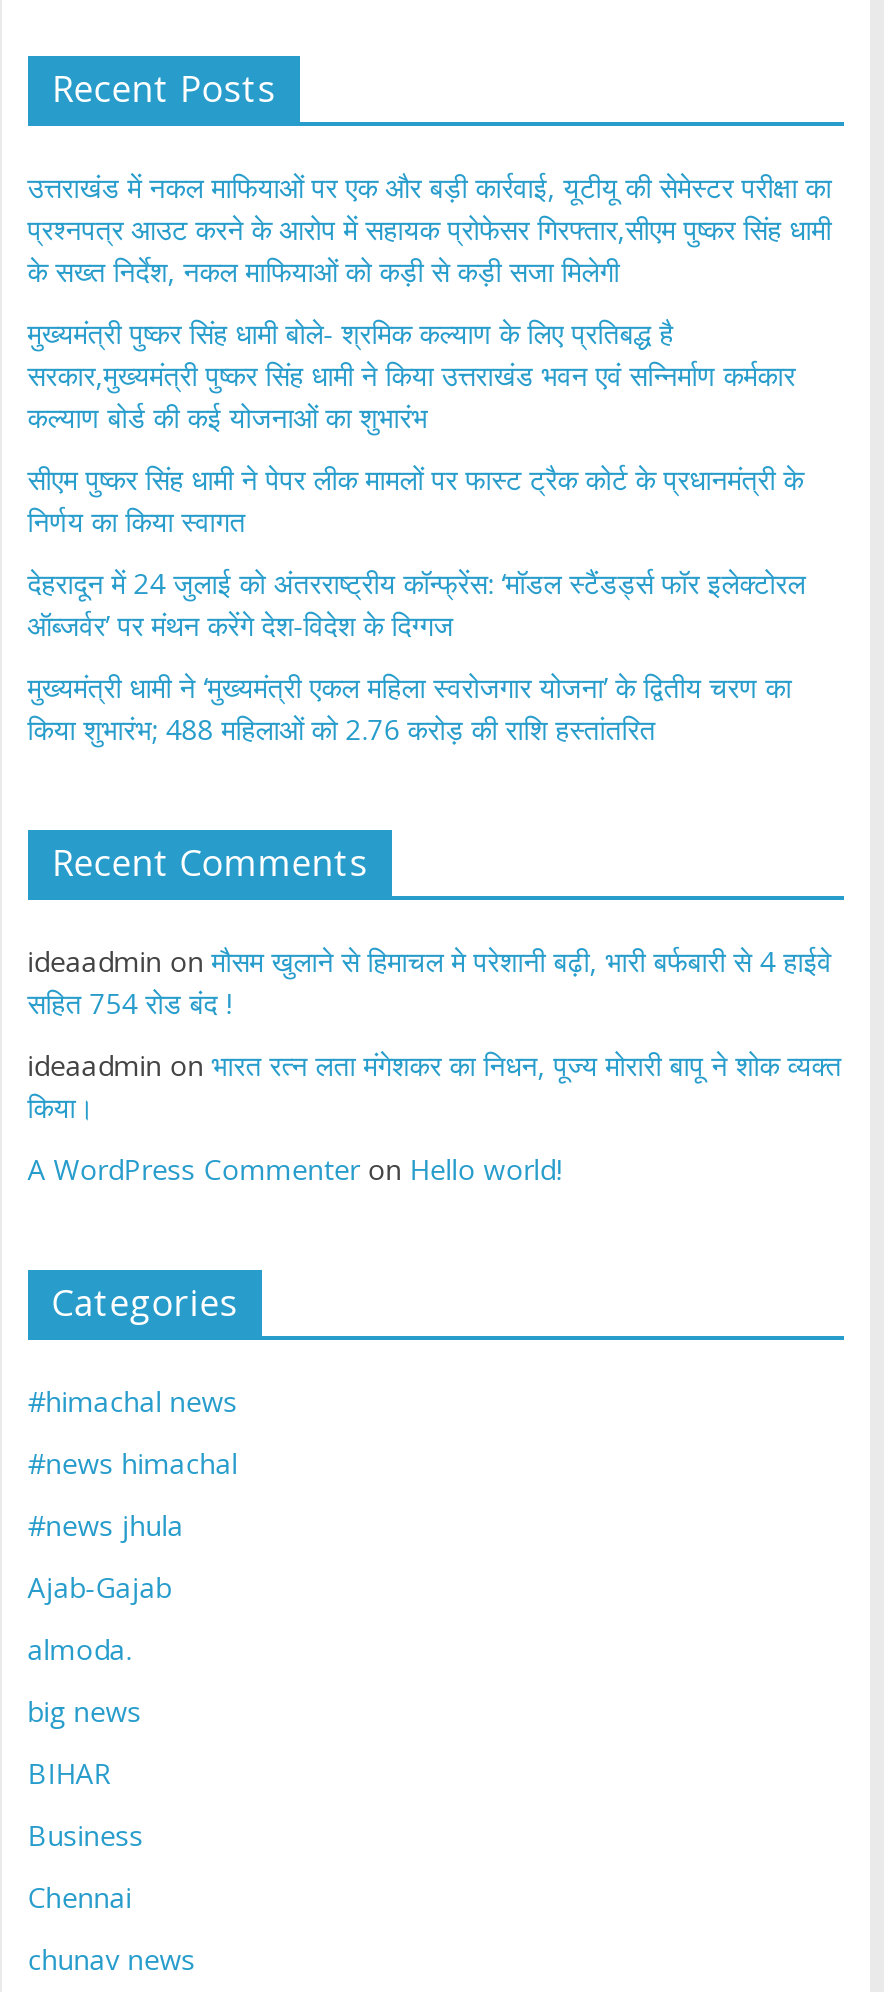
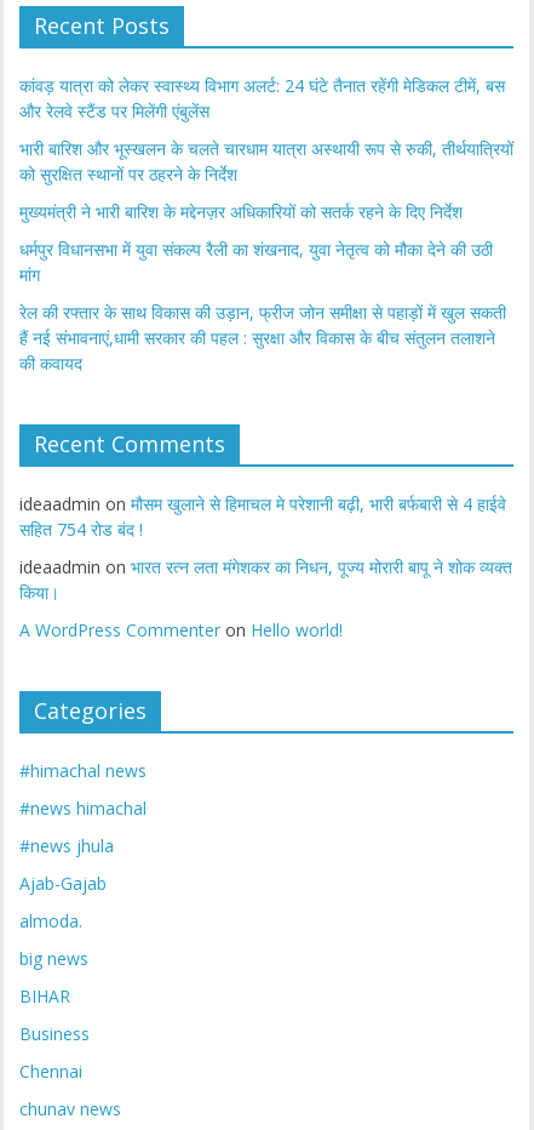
[28,169,832,291] उत्तराखंड में नकल माफियाओं पर एक और बड़ी कार्रवाई, यूटीयू की सेमेस्टर परीक्षा का | प्रश्नपत्र आउट करने के आरोप में सहायक प्रोफेसर गिरफ्तार,सीएम पुष्कर सिंह धामी | के सख्त निर्देश, नकल माफियाओं को कड़ी से कड़ी सजा मिलेगी -> [19,74,505,123] कांवड़ यात्रा को लेकर स्वास्थ्य विभाग अलर्ट: 24 घंटे तैनात रहेंगी मेडिकल टीमें, बस | और रेलवे स्टैंड पर मिलेंगी एंबुलेंस
[28,315,796,437] मुख्यमंत्री पुष्कर सिंह धामी बोले- श्रमिक कल्याण के लिए प्रतिबद्ध है | सरकार,मुख्यमंत्री पुष्कर सिंह धामी ने किया उत्तराखंड भवन एवं सन्निर्माण कर्मकार | कल्याण बोर्ड की कई योजनाओं का शुभारंभ -> [19,137,513,186] भारी बारिश और भूस्खलन के चलते चारधाम यात्रा अस्थायी रूप से रुकी, तीर्थयात्रियों | को सुरक्षित स्थानों पर ठहरने के निर्देश
[28,461,804,541] सीएम पुष्कर सिंह धामी ने पेपर लीक मामलों पर फास्ट ट्रैक कोर्ट के प्रधानमंत्री के | निर्णय का किया स्वागत -> [19,201,462,224] मुख्यमंत्री ने भारी बारिश के मद्देनज़र अधिकारियों को सतर्क रहने के दिए निर्देश
[28,565,806,645] देहरादून में 24 जुलाई को अंतरराष्ट्रीय कॉन्फ्रेंस: ‘मॉडल स्टैंडर्ड्स फॉर इलेक्टोरल | ऑब्जर्वर’ पर मंथन करेंगे देश-विदेश के दिग्गज -> [19,238,493,287] धर्मपुर विधानसभा में युवा संकल्प रैली का शंखनाद, युवा नेतृत्व को मौका देने की उठी | मांग
[28,669,792,749] मुख्यमंत्री धामी ने ‘मुख्यमंत्री एकल महिला स्वरोजगार योजना’ के द्वितीय चरण का | किया शुभारंभ; 488 महिलाओं को 2.76 करोड़ की राशि हस्तांतरित -> [19,301,506,375] रेल की रफ्तार के साथ विकास की उड़ान, फ्रीज जोन समीक्षा से पहाड़ों में खुल सकती | हैं नई संभावनाएं,धामी सरकार की पहल : सुरक्षा और विकास के बीच संतुलन तलाशने | की कवायद

